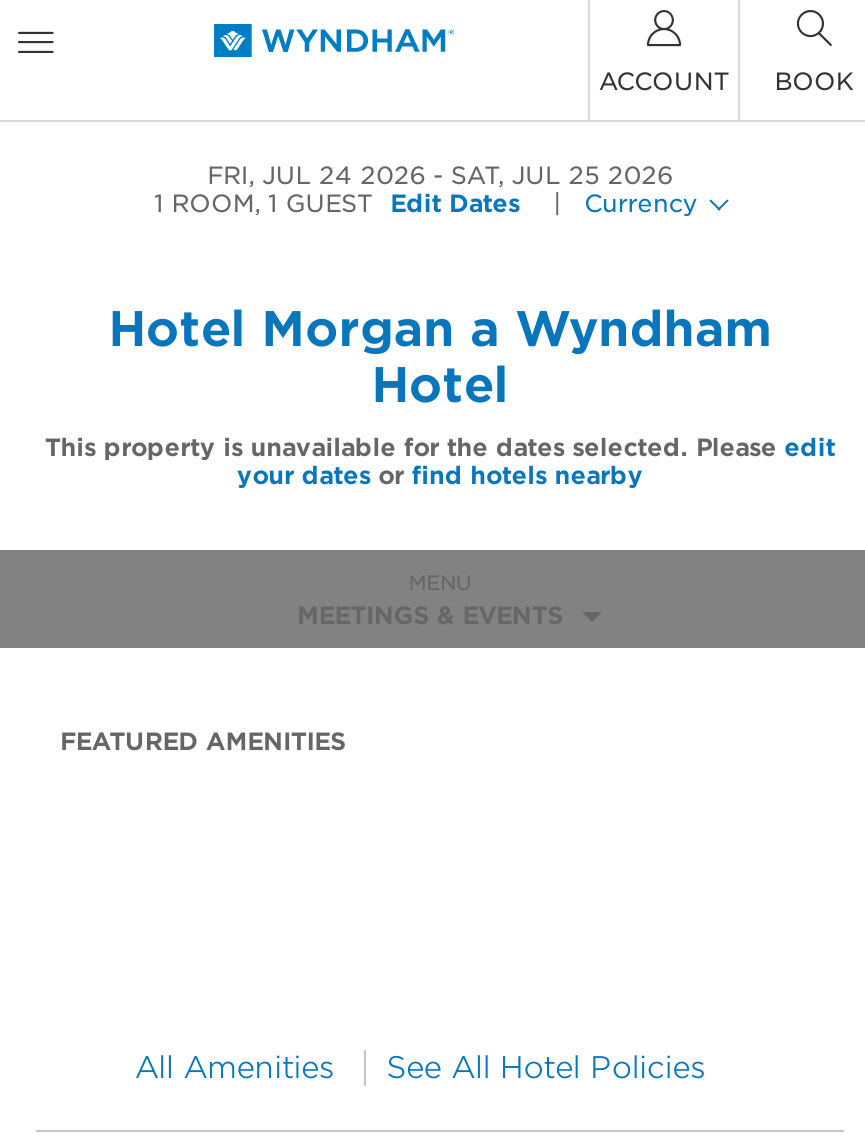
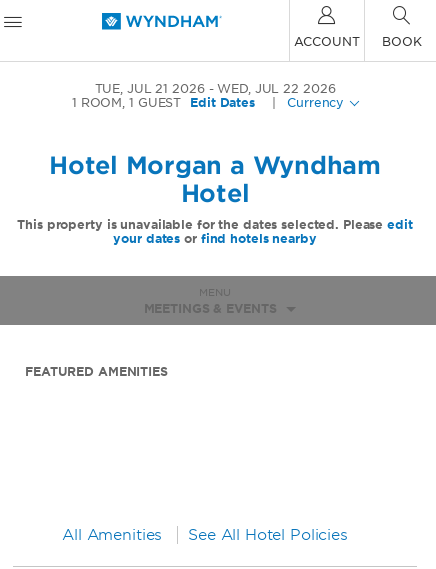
[207,160,425,190] FRI, JUL 24 2026 -> [95,81,205,96] TUE, JUL 21 2026
[451,160,673,190] SAT, JUL 25 2026 -> [217,81,335,96] WED, JUL 22 2026

